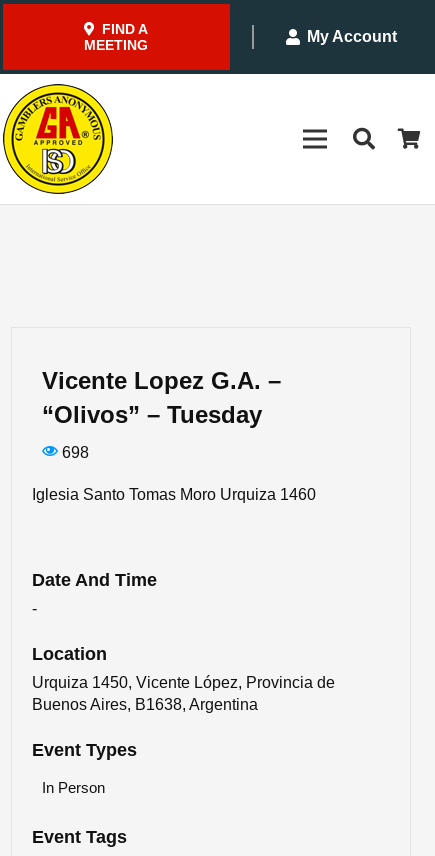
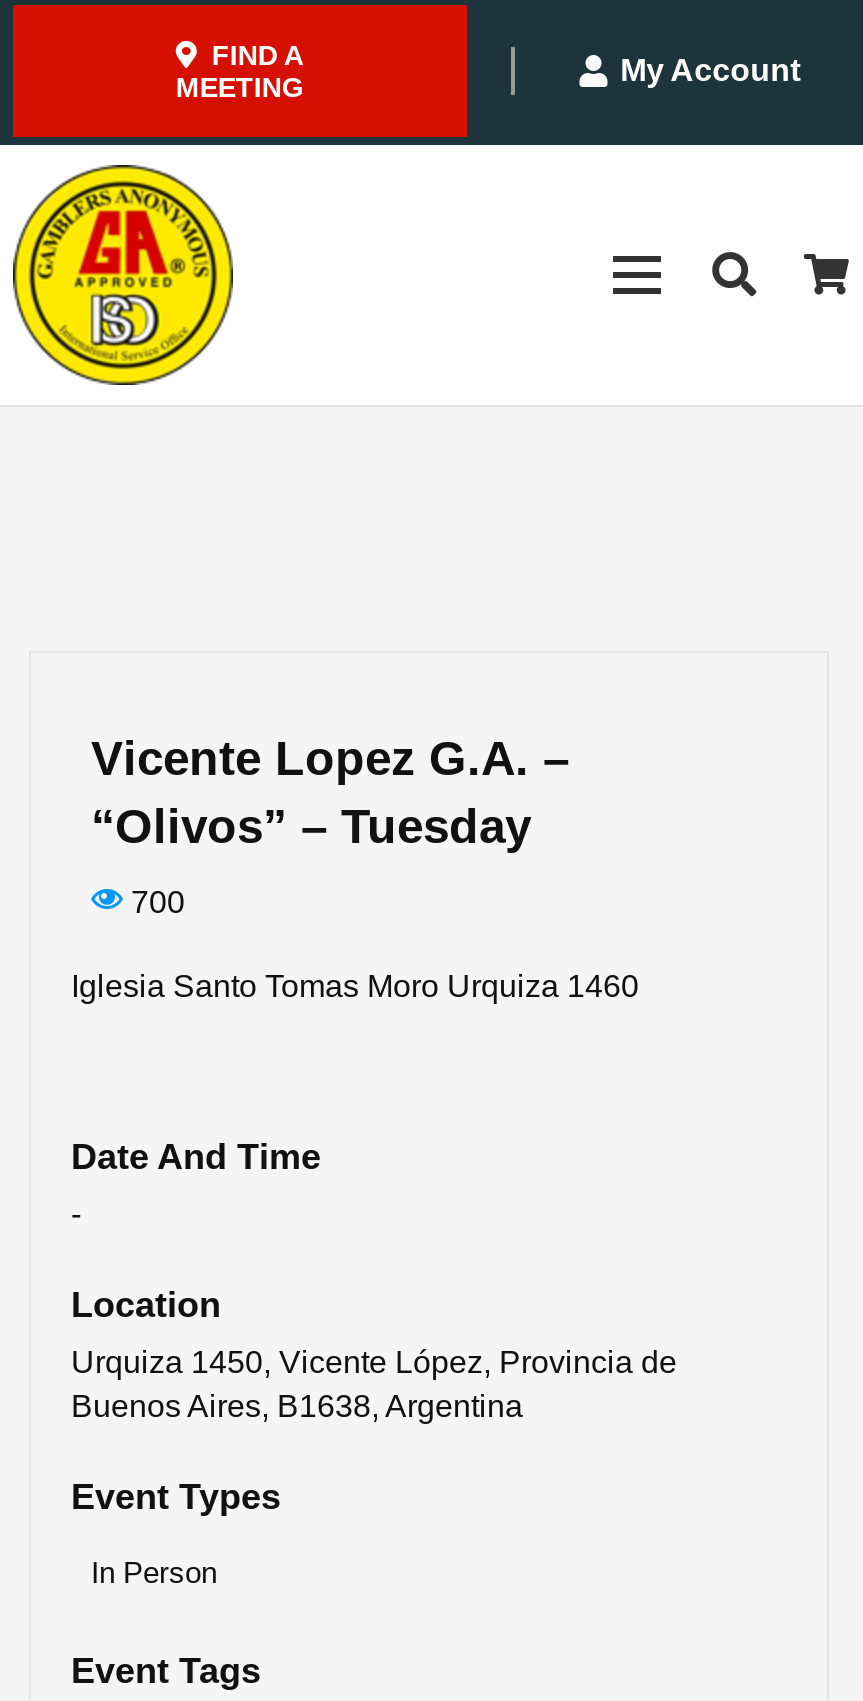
[58,444,89,461] 698 -> [123,885,185,919] 700

